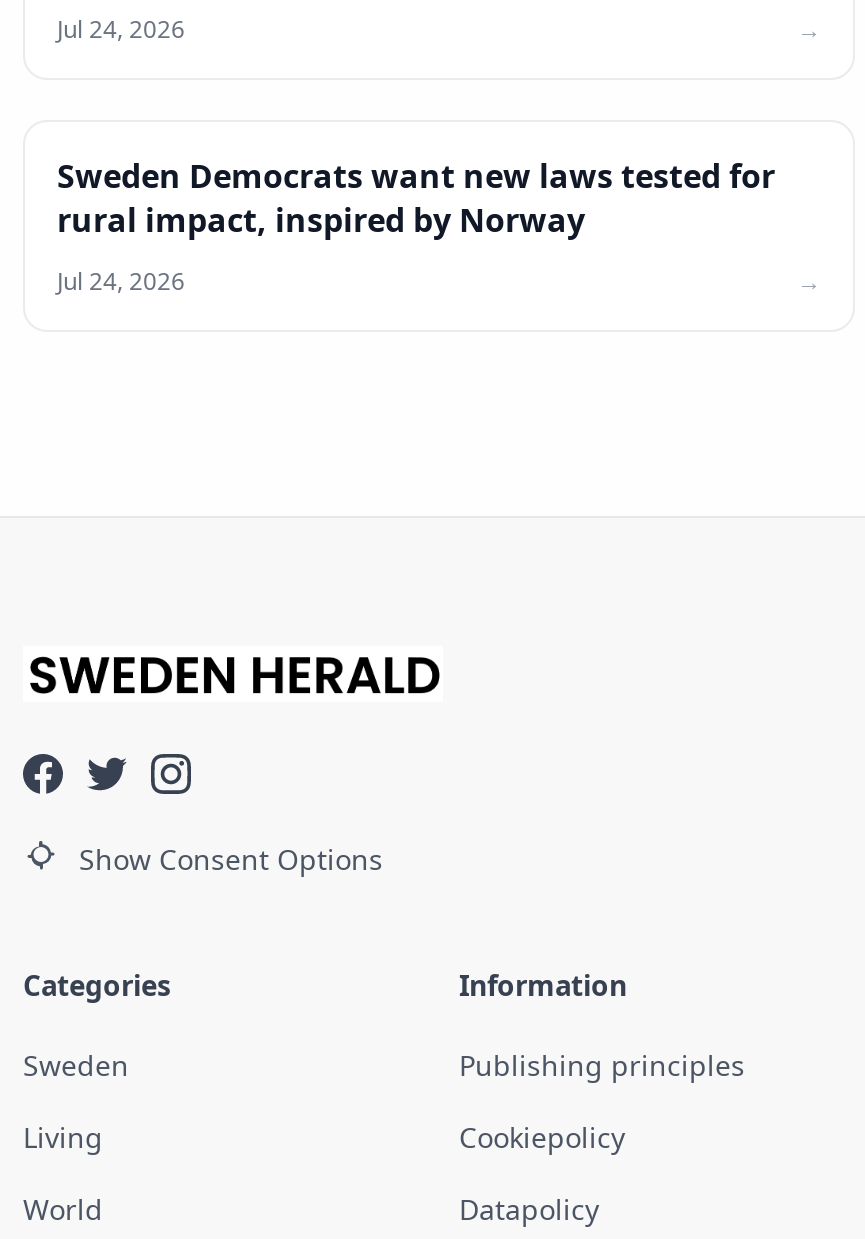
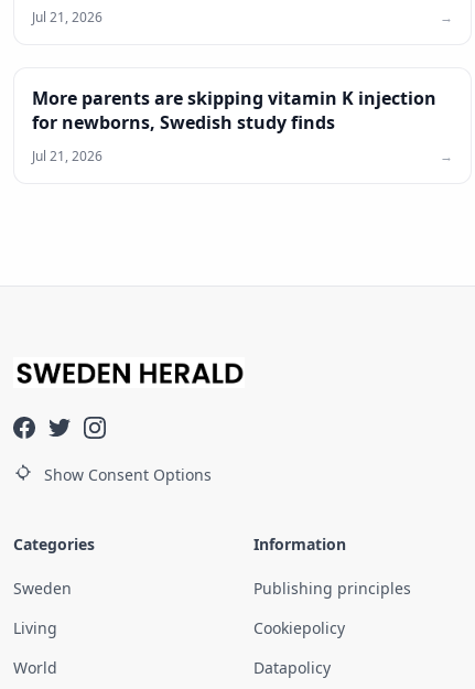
[57,12,185,46] Jul 24, 2026 -> [32,8,102,26] Jul 21, 2026
[57,154,775,242] Sweden Democrats want new laws tested for | rural impact, inspired by Norway -> [32,86,436,134] More parents are skipping vitamin K injection | for newborns, Swedish study finds
[57,264,185,298] Jul 24, 2026 -> [32,147,102,165] Jul 21, 2026

